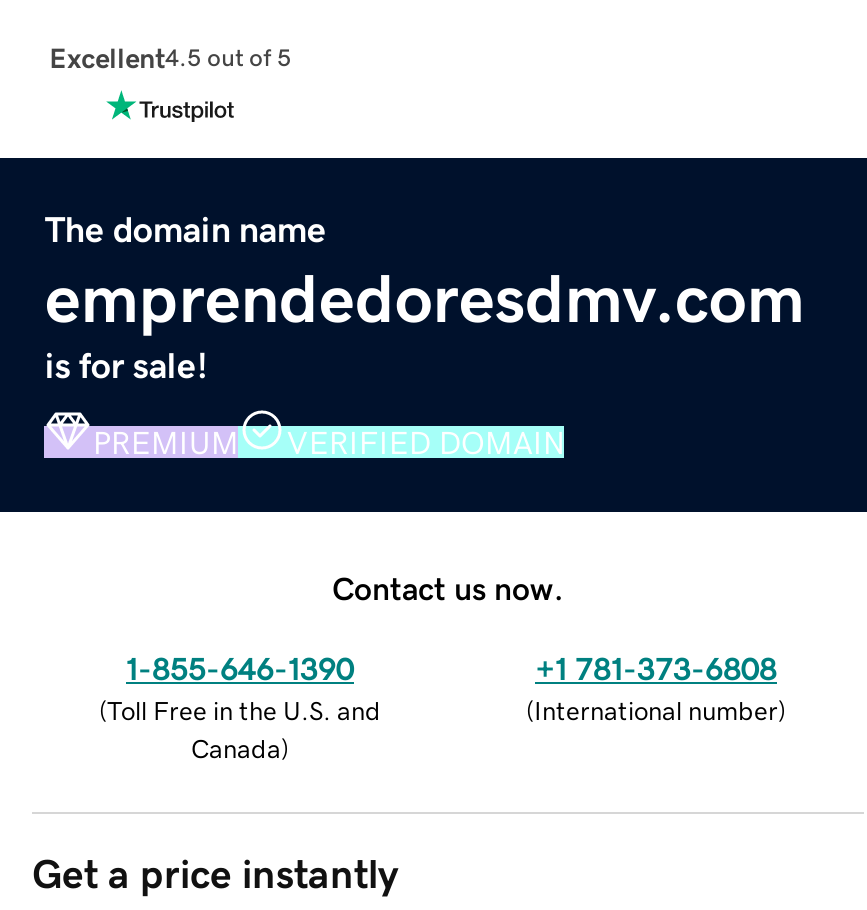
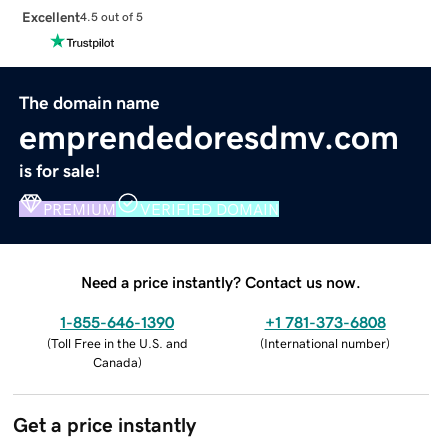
[332,571,564,603] Contact us now. -> [81,274,361,290] Need a price instantly? Contact us now.

